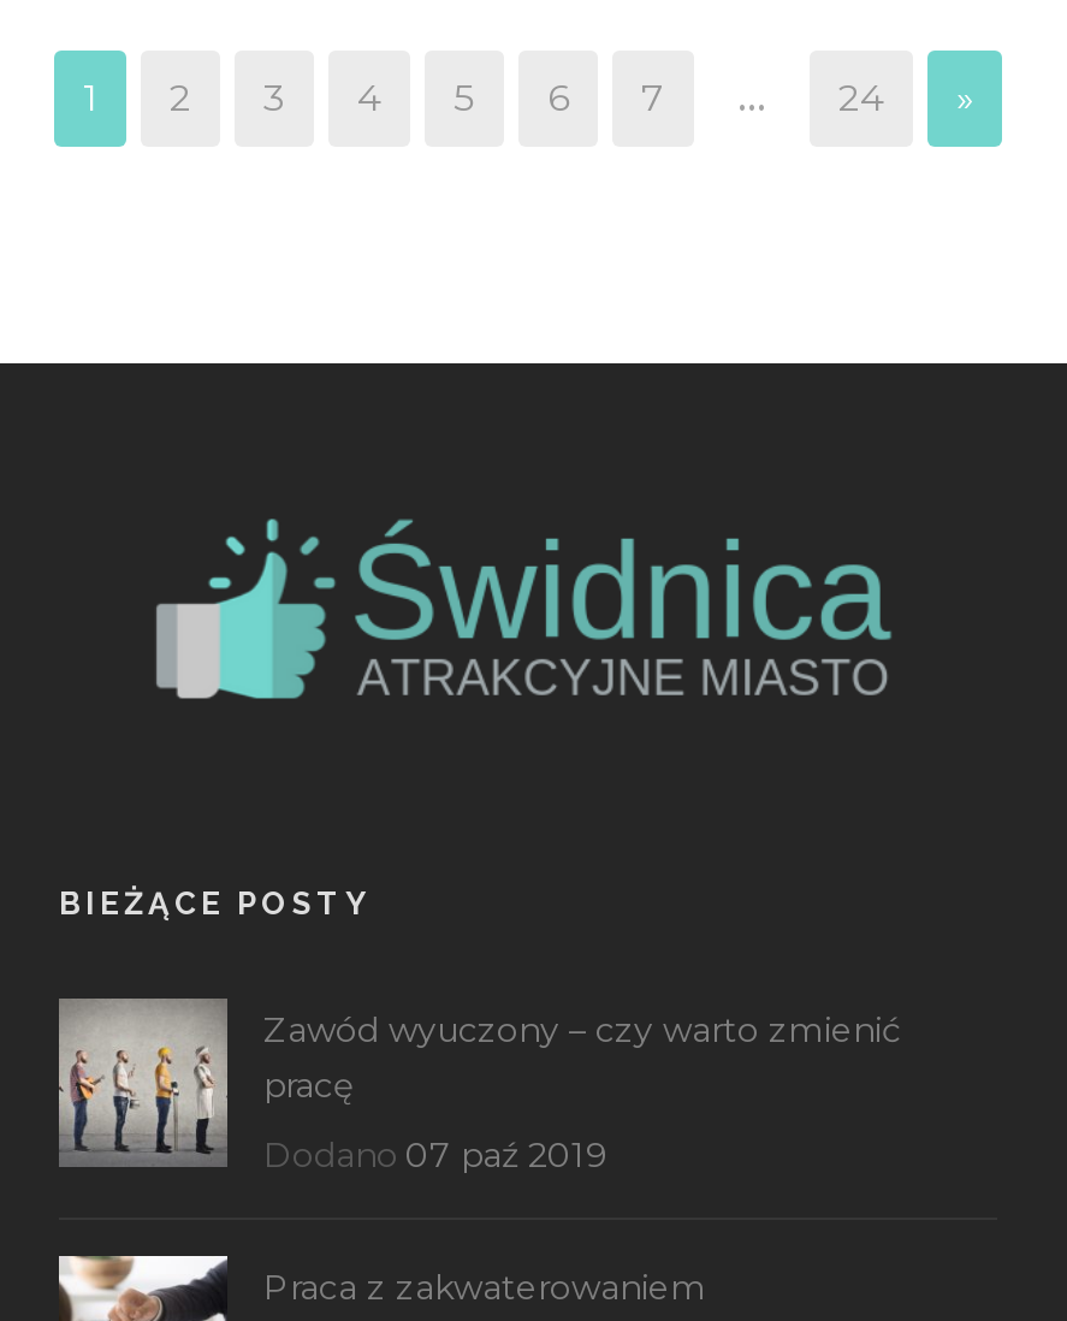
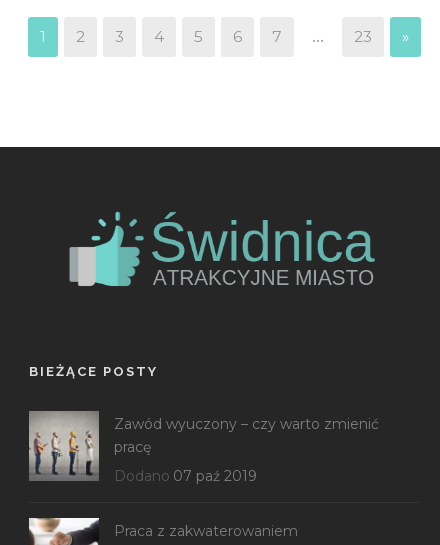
[838,74,884,120] 24 -> [353,27,371,46] 23

